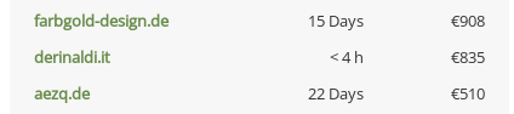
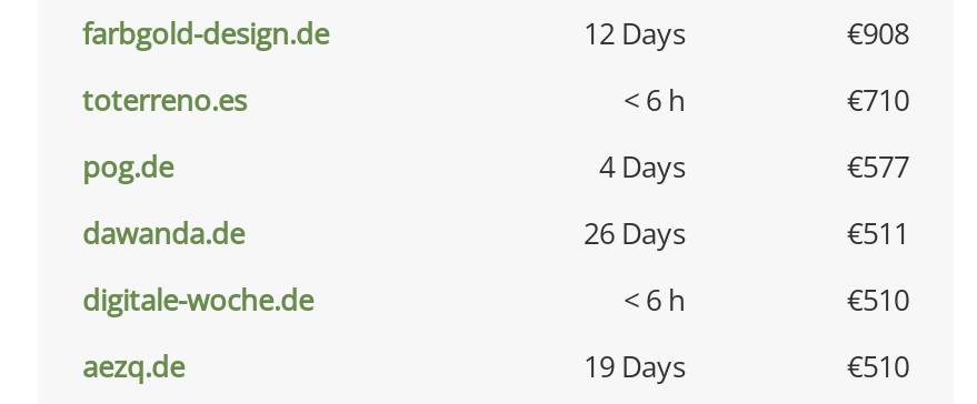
[307,10,363,32] 15 Days -> [584,13,686,53] 12 Days
[34,46,485,68] derinaldi.it | < 4 h | €835 -> [82,80,909,320] toterreno.es | < 6 h | €710 | pog.de | 4 Days | €577 | dawanda.de | 26 Days | €511 | digitale-woche.de | < 6 h | €510
[307,82,363,104] 22 Days -> [584,346,686,386] 19 Days

